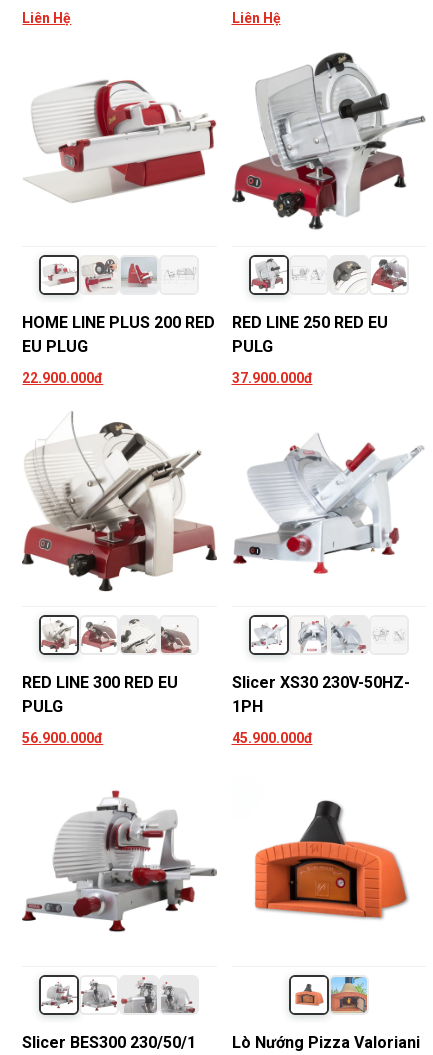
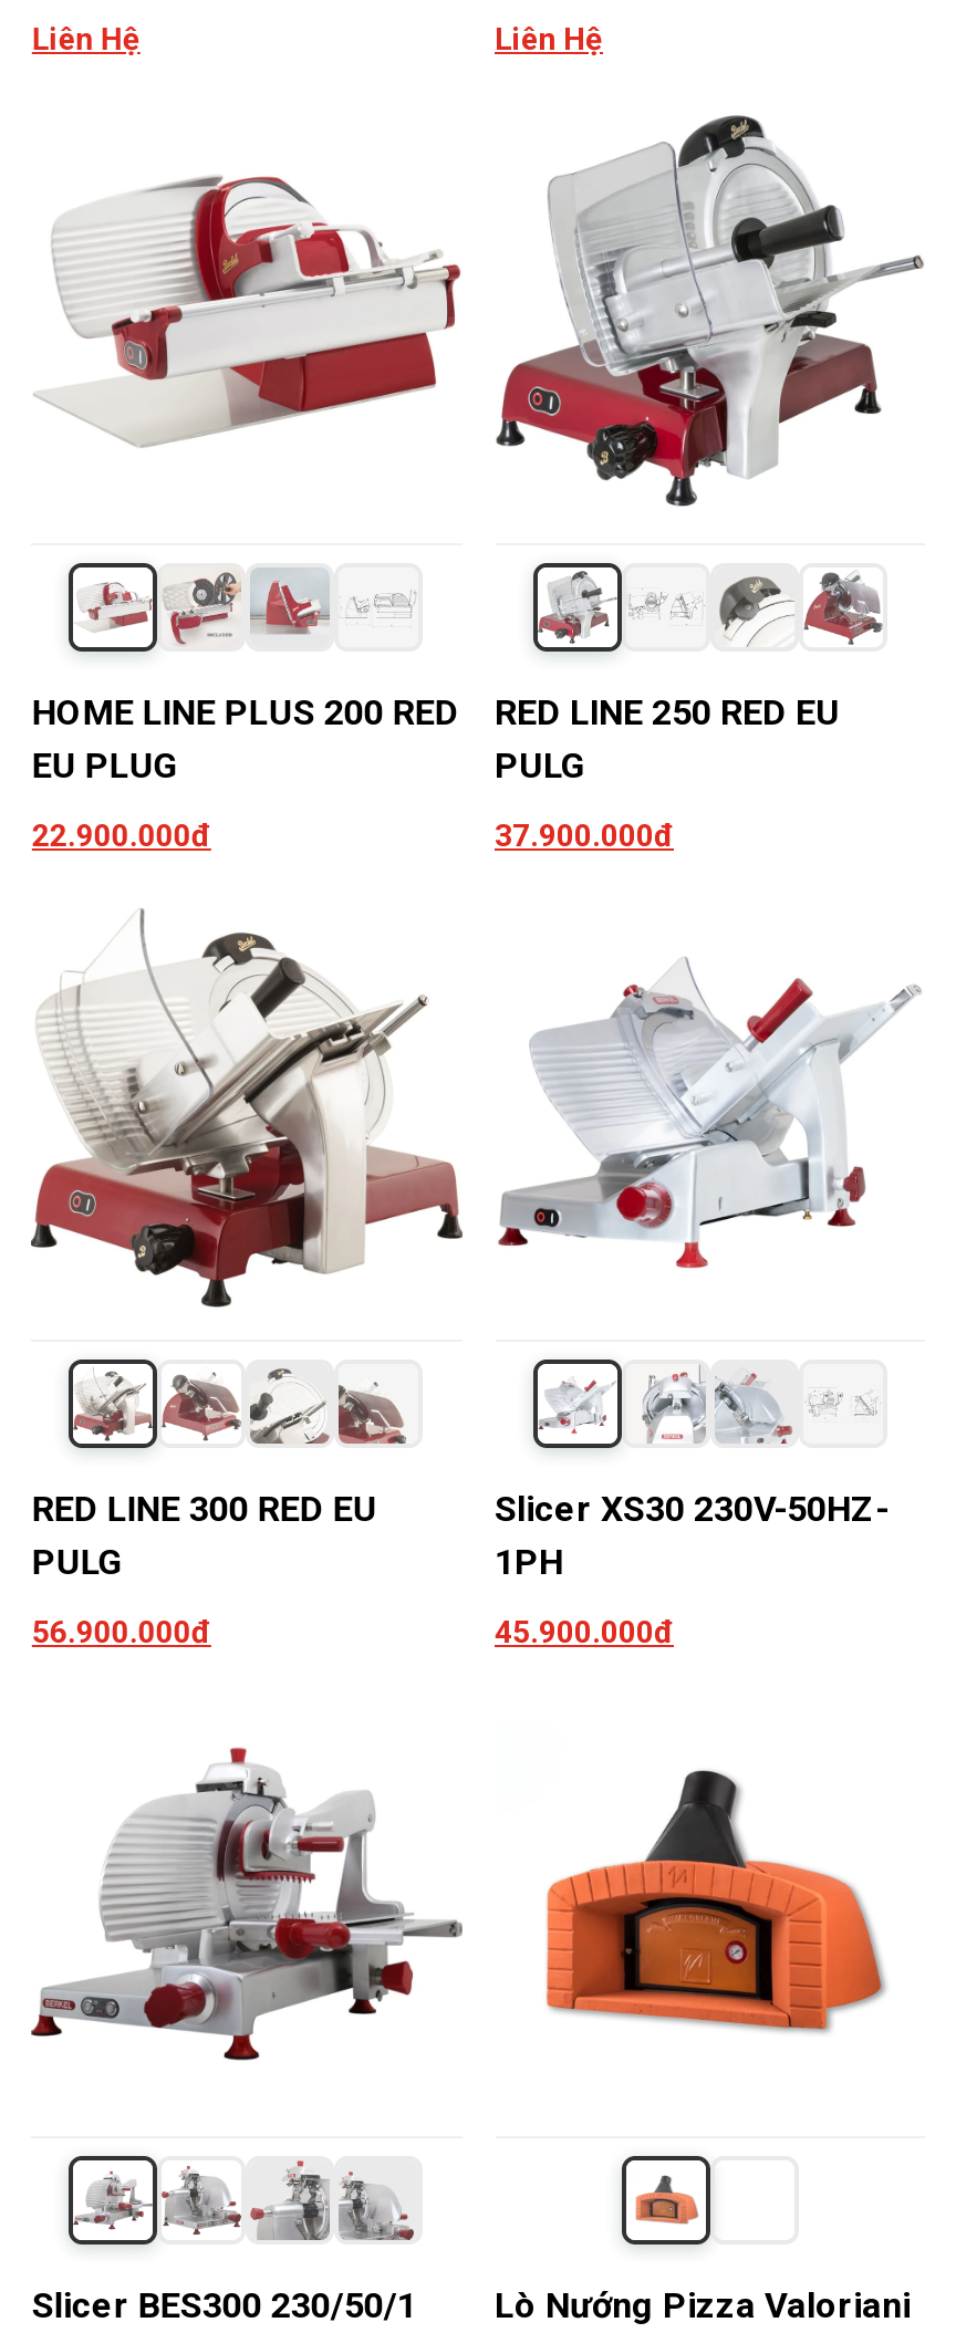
[330,976,368,1014] [image] -> none

